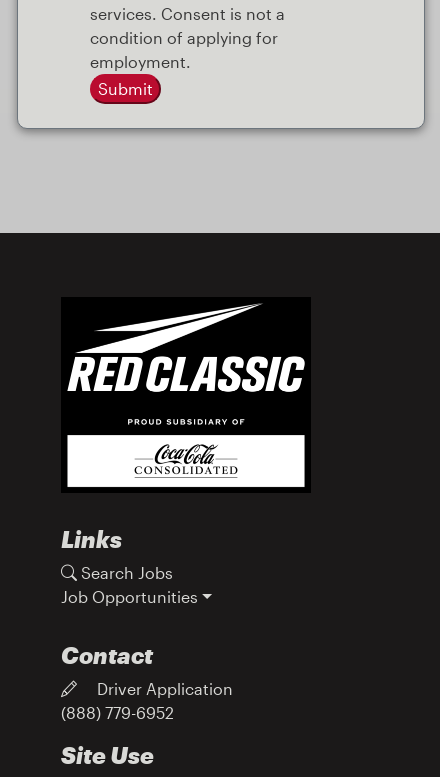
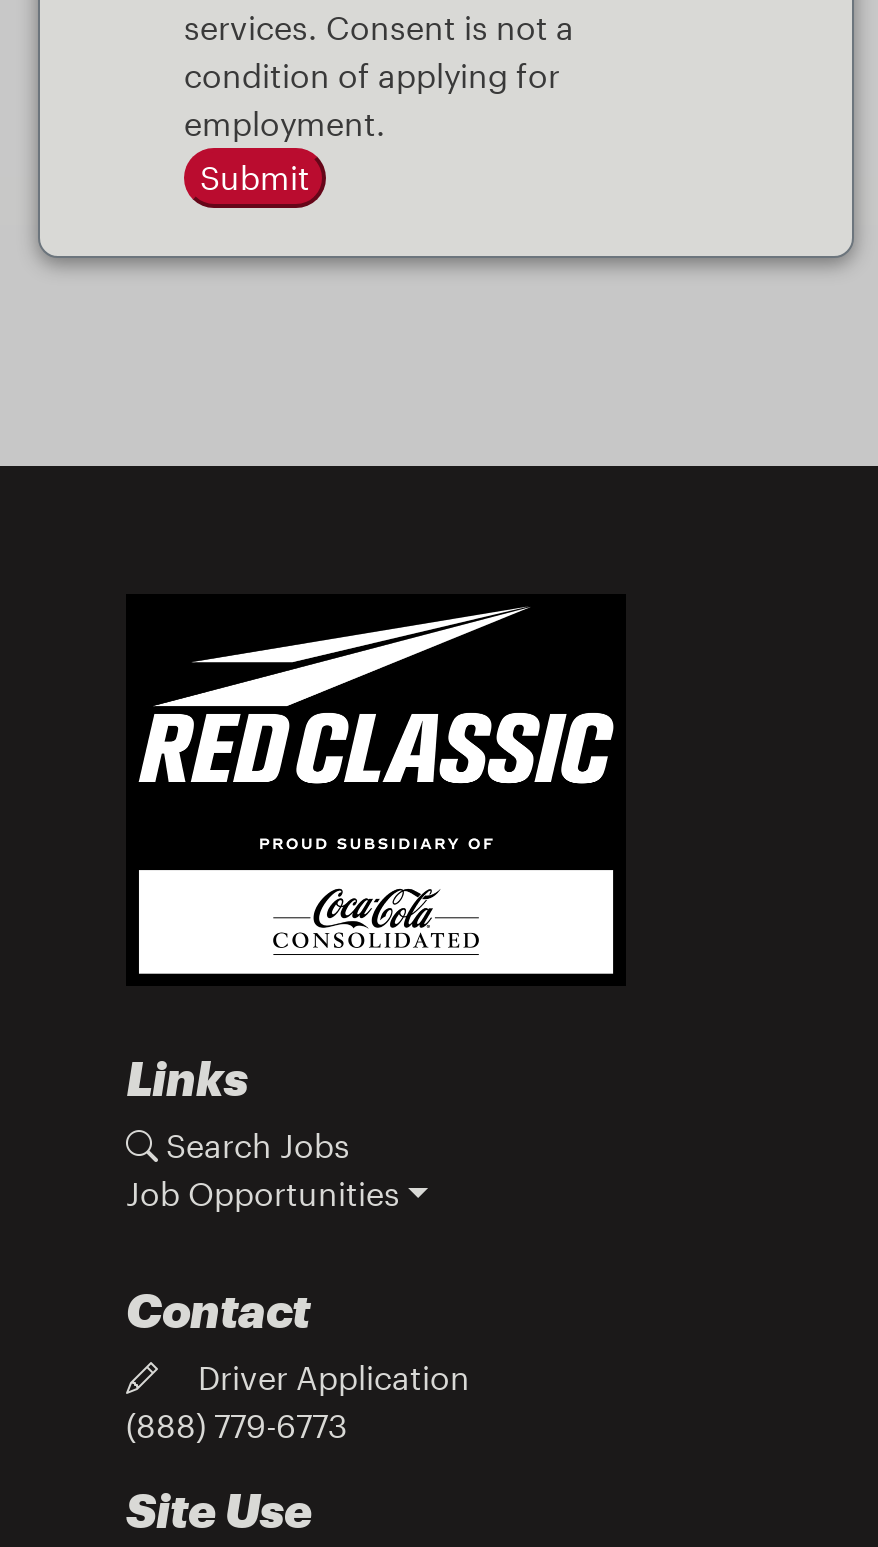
[61,703,174,722] (888) 779-6952 -> [126,1405,348,1443] (888) 779-6773

